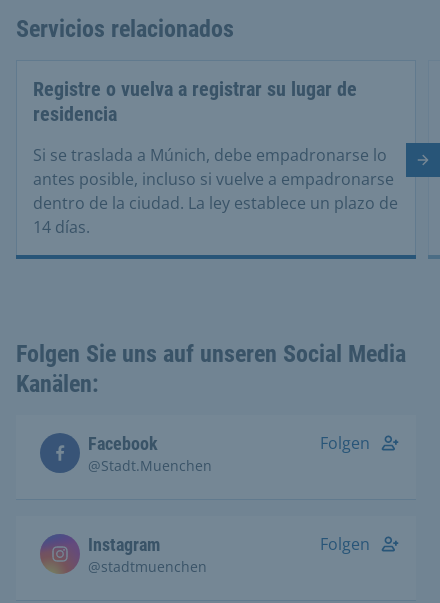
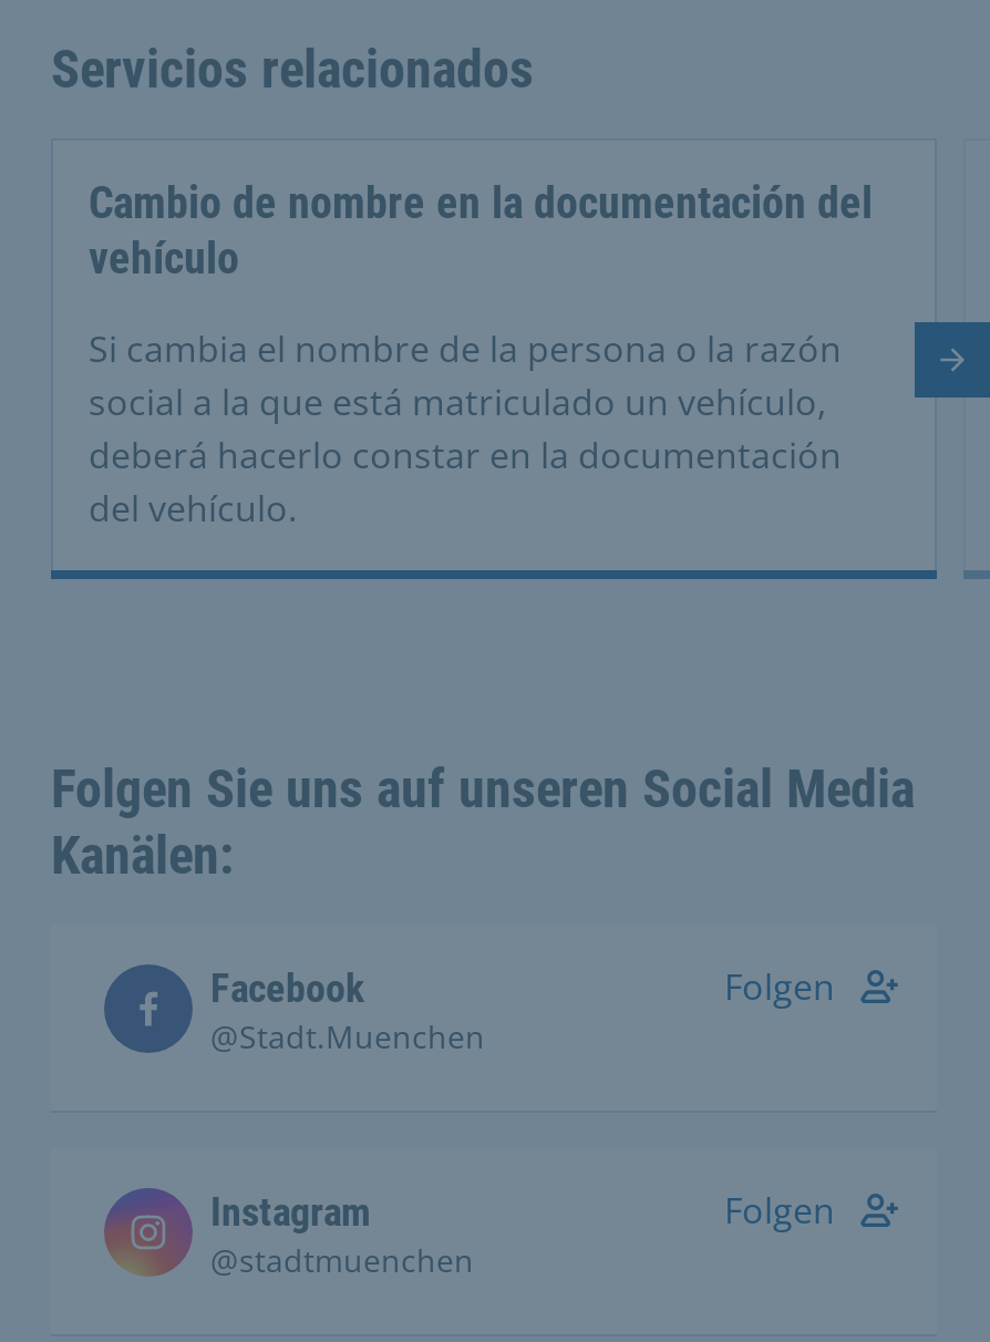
[33,77,357,126] Registre o vuelva a registrar su lugar de | residencia -> [89,176,873,285] Cambio de nombre en la documentación del | vehículo
[33,144,398,238] Si se traslada a Múnich, debe empadronarse lo | antes posible, incluso si vuelve a empadronarse | dentro de la ciudad. La ley establece un plazo de | 14 días. -> [89,324,842,533] Si cambia el nombre de la persona o la razón | social a la que está matriculado un vehículo, | deberá hacerlo constar en la documentación | del vehículo.

